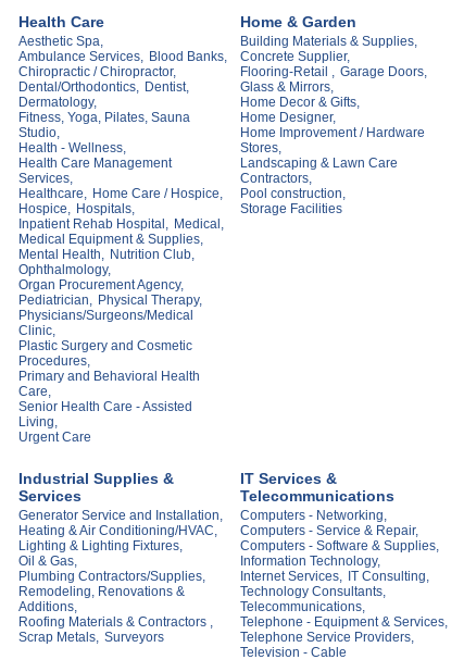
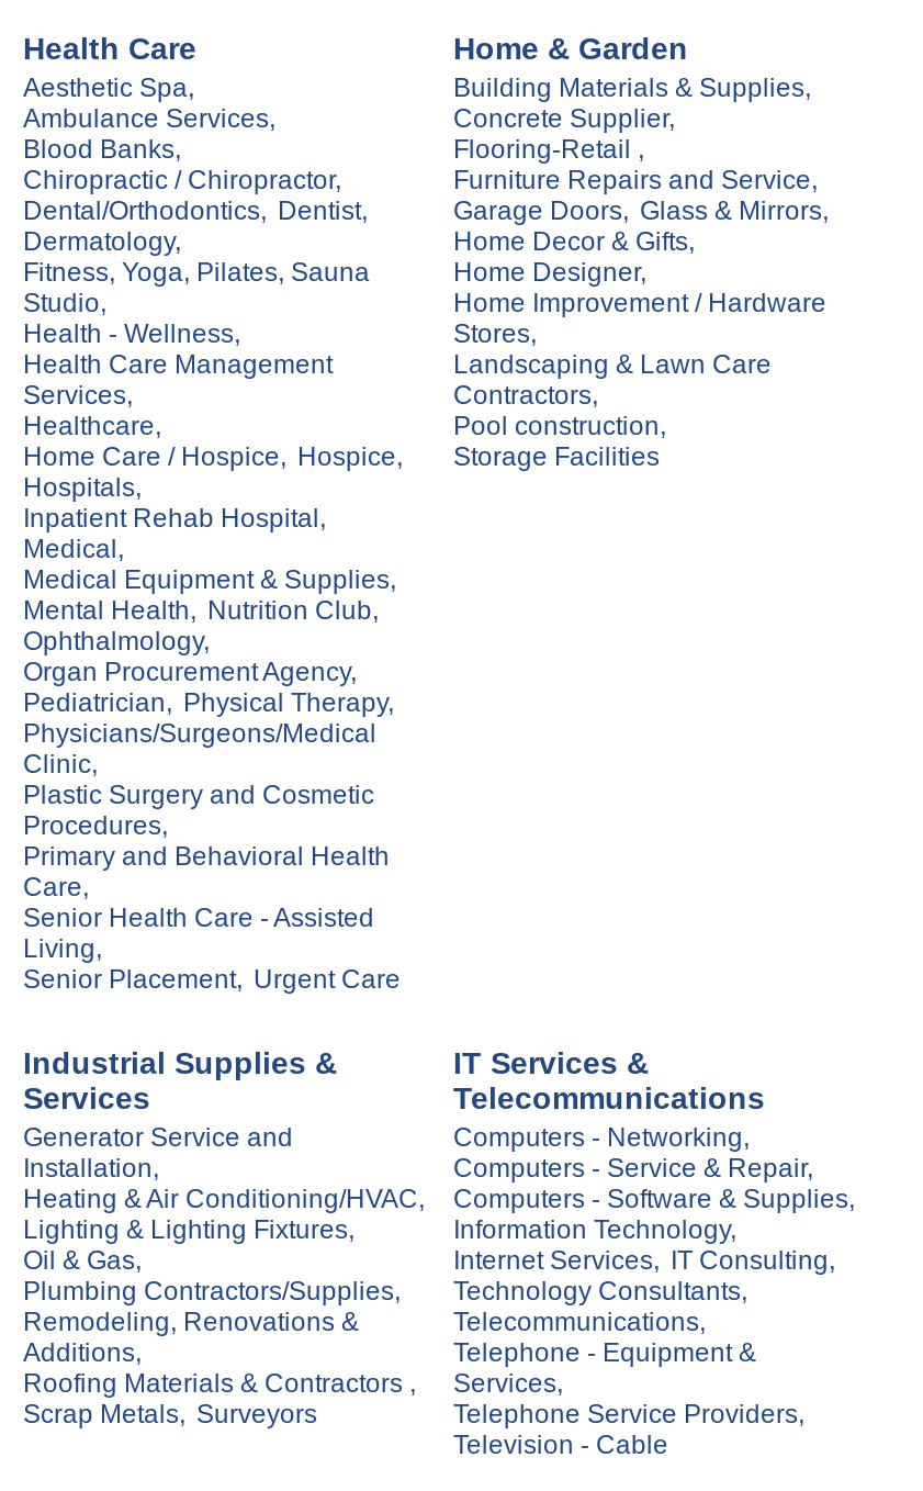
[240,64,427,95] Flooring-Retail , Garage Doors, | Glass & Mirrors, -> [453,133,829,225] Flooring-Retail , | Furniture Repairs and Service, | Garage Doors, Glass & Mirrors,
[18,430,91,445] Urgent Care -> [23,963,401,994] Senior Placement, Urgent Care

